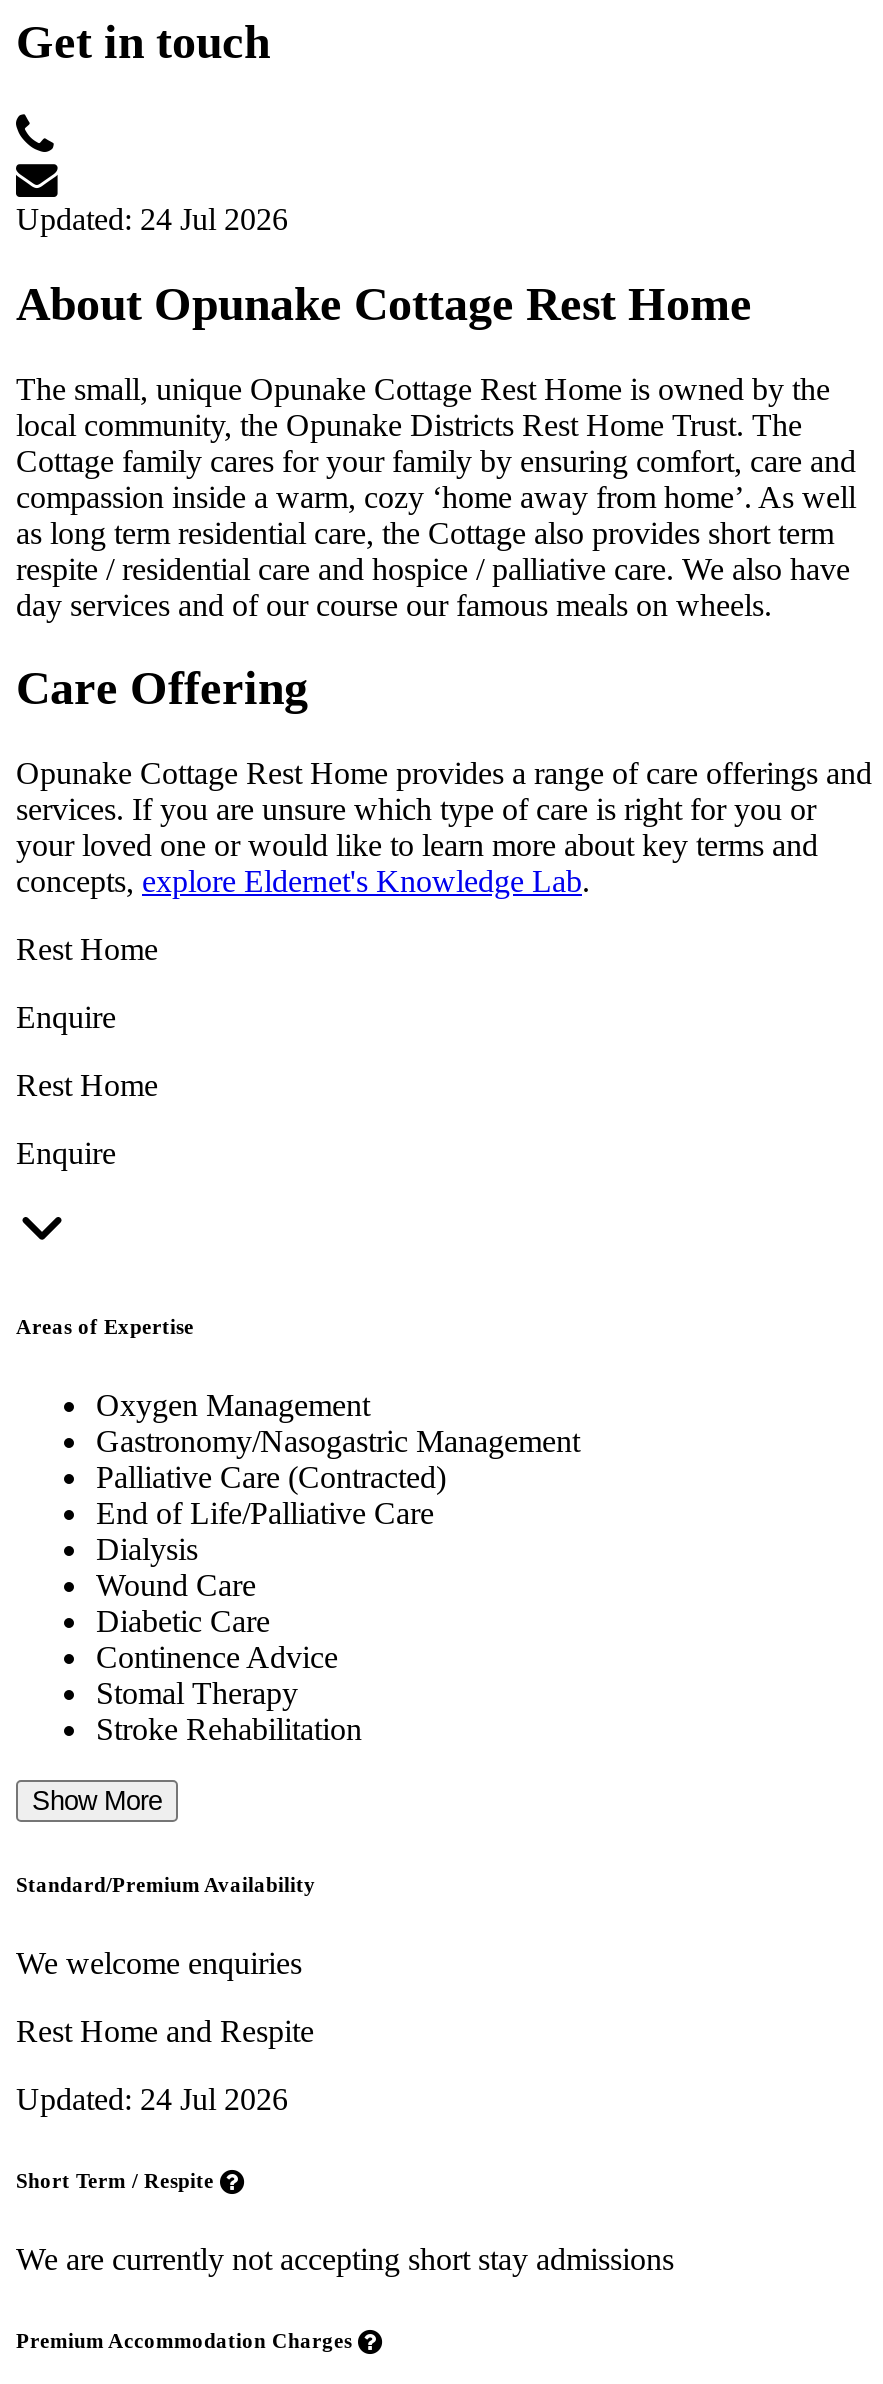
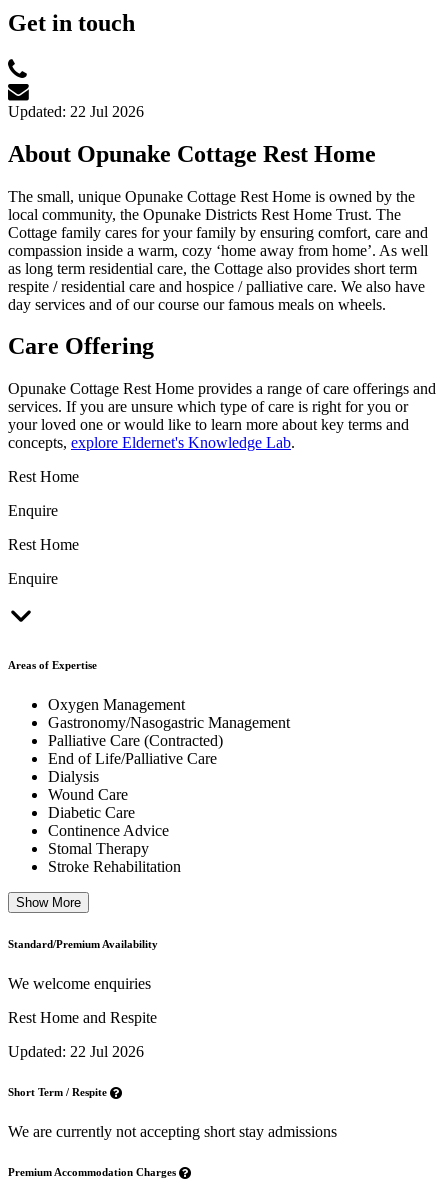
[16,201,288,235] Updated: 24 Jul 2026 -> [8,103,144,120] Updated: 22 Jul 2026
[16,2082,288,2116] Updated: 24 Jul 2026 -> [8,1043,144,1060] Updated: 22 Jul 2026

